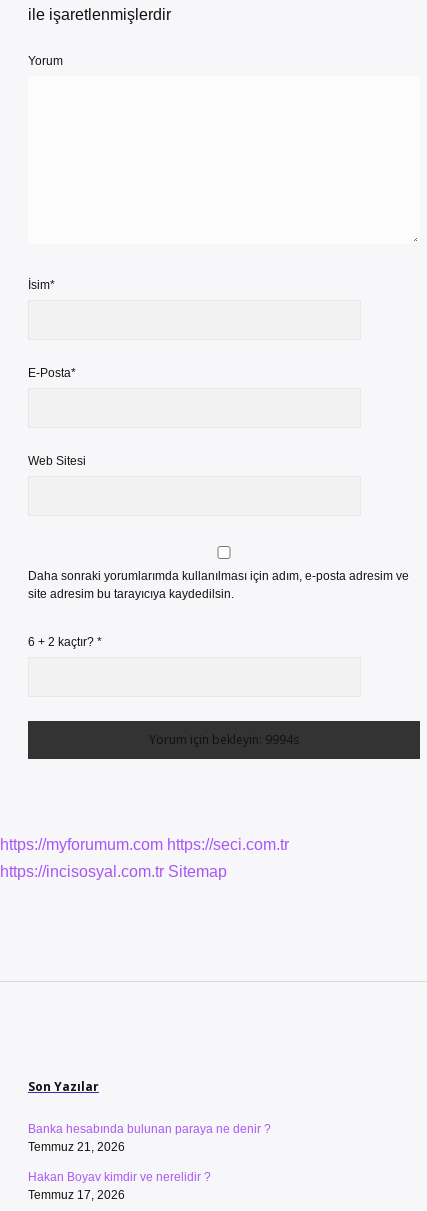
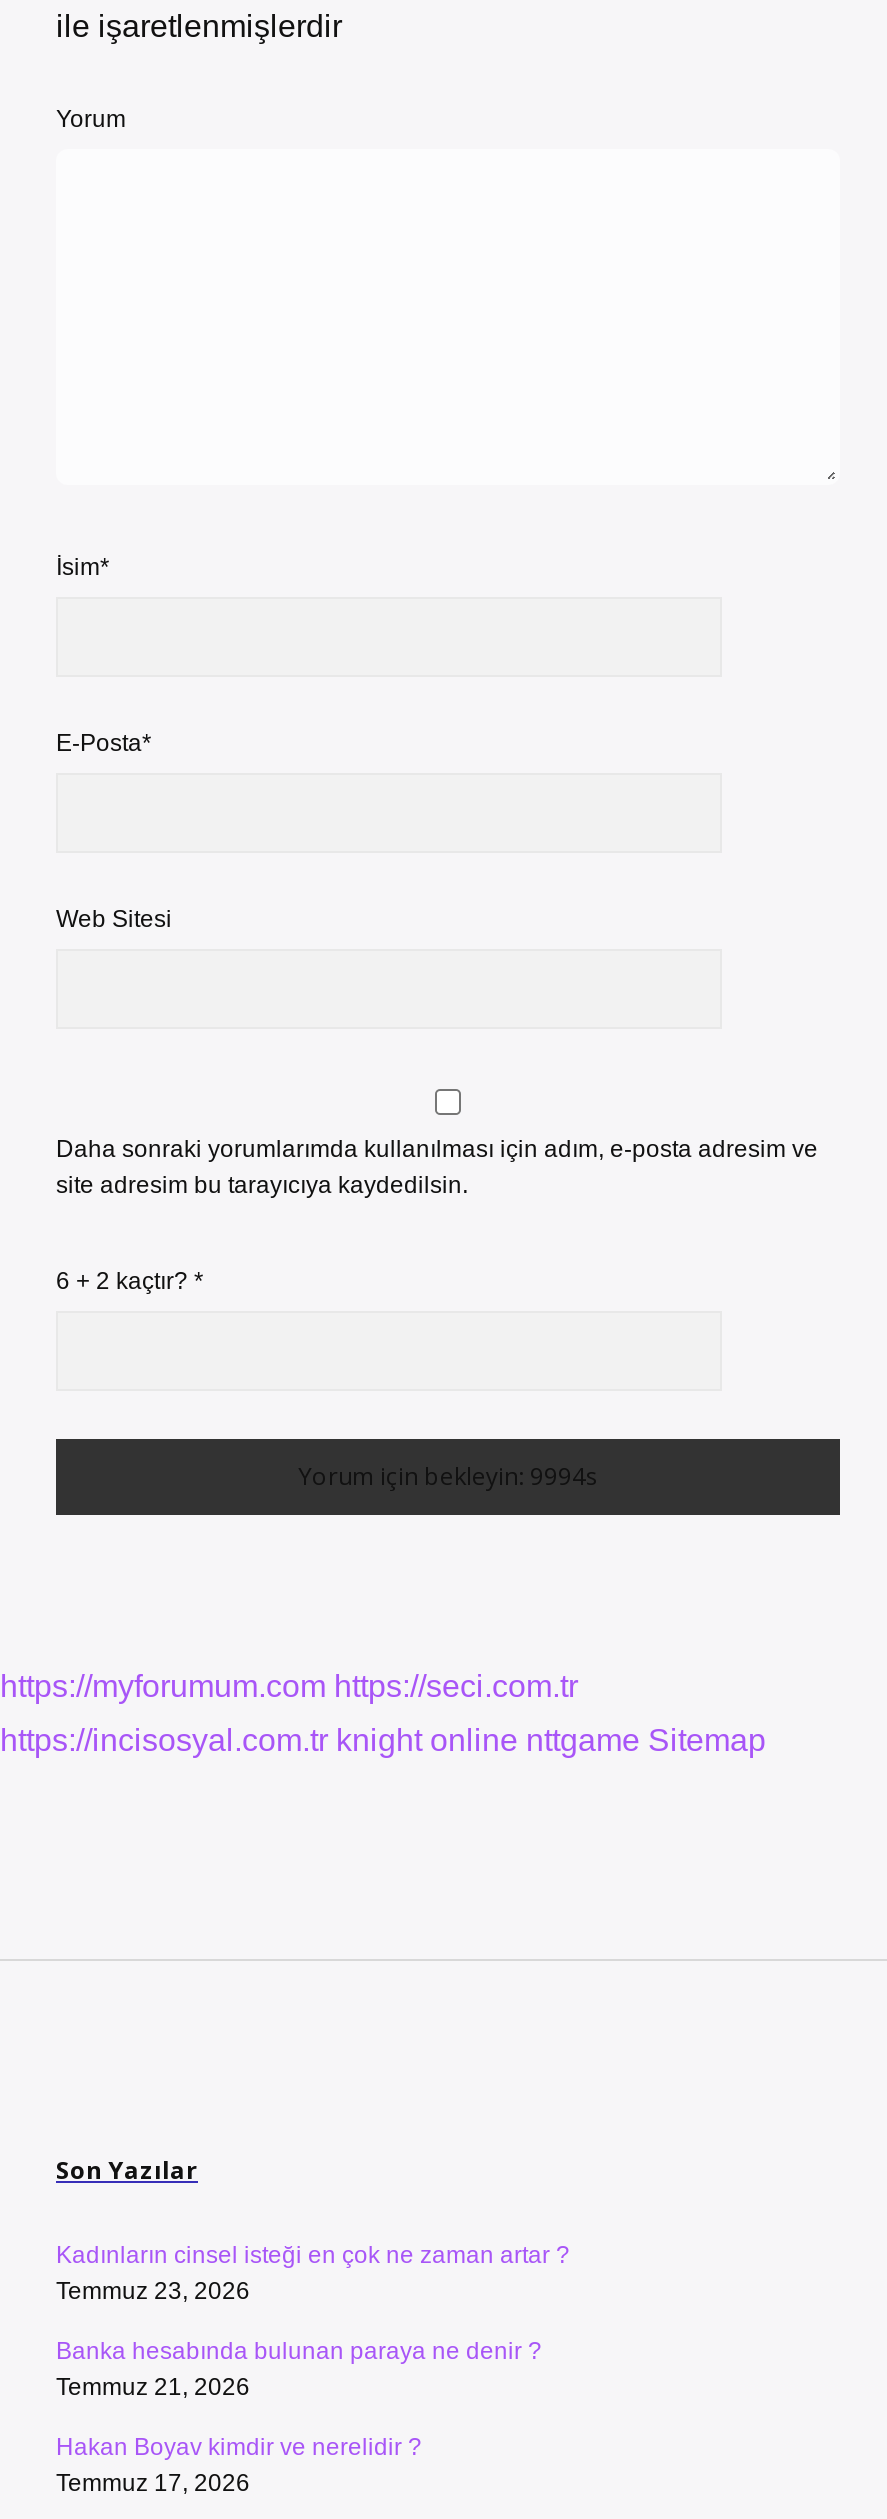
[0,863,227,880] https://incisosyal.com.tr Sitemap -> [0,1723,766,1757] https://incisosyal.com.tr knight online nttgame Sitemap
none -> [56,2241,570,2305] Kadınların cinsel isteği en çok ne zaman artar ? | Temmuz 23, 2026

